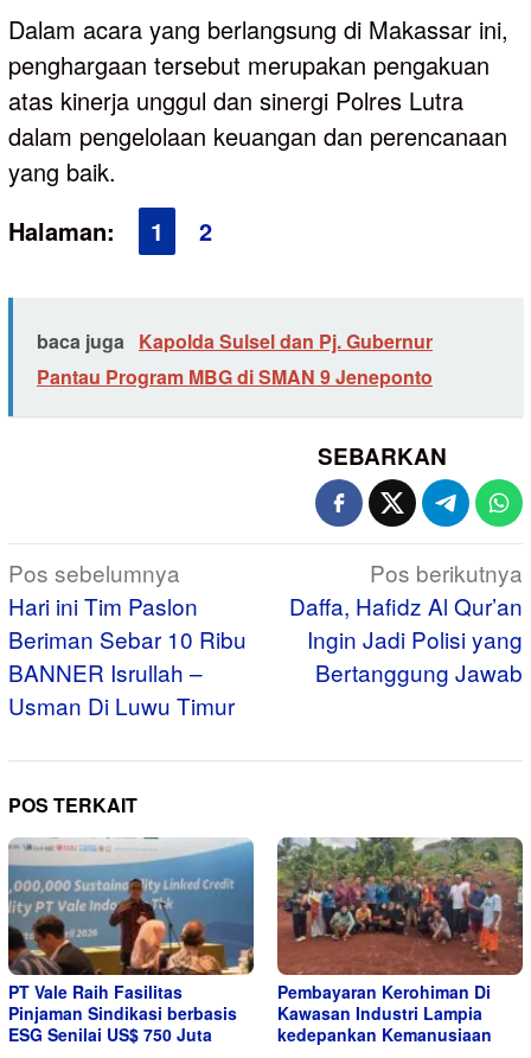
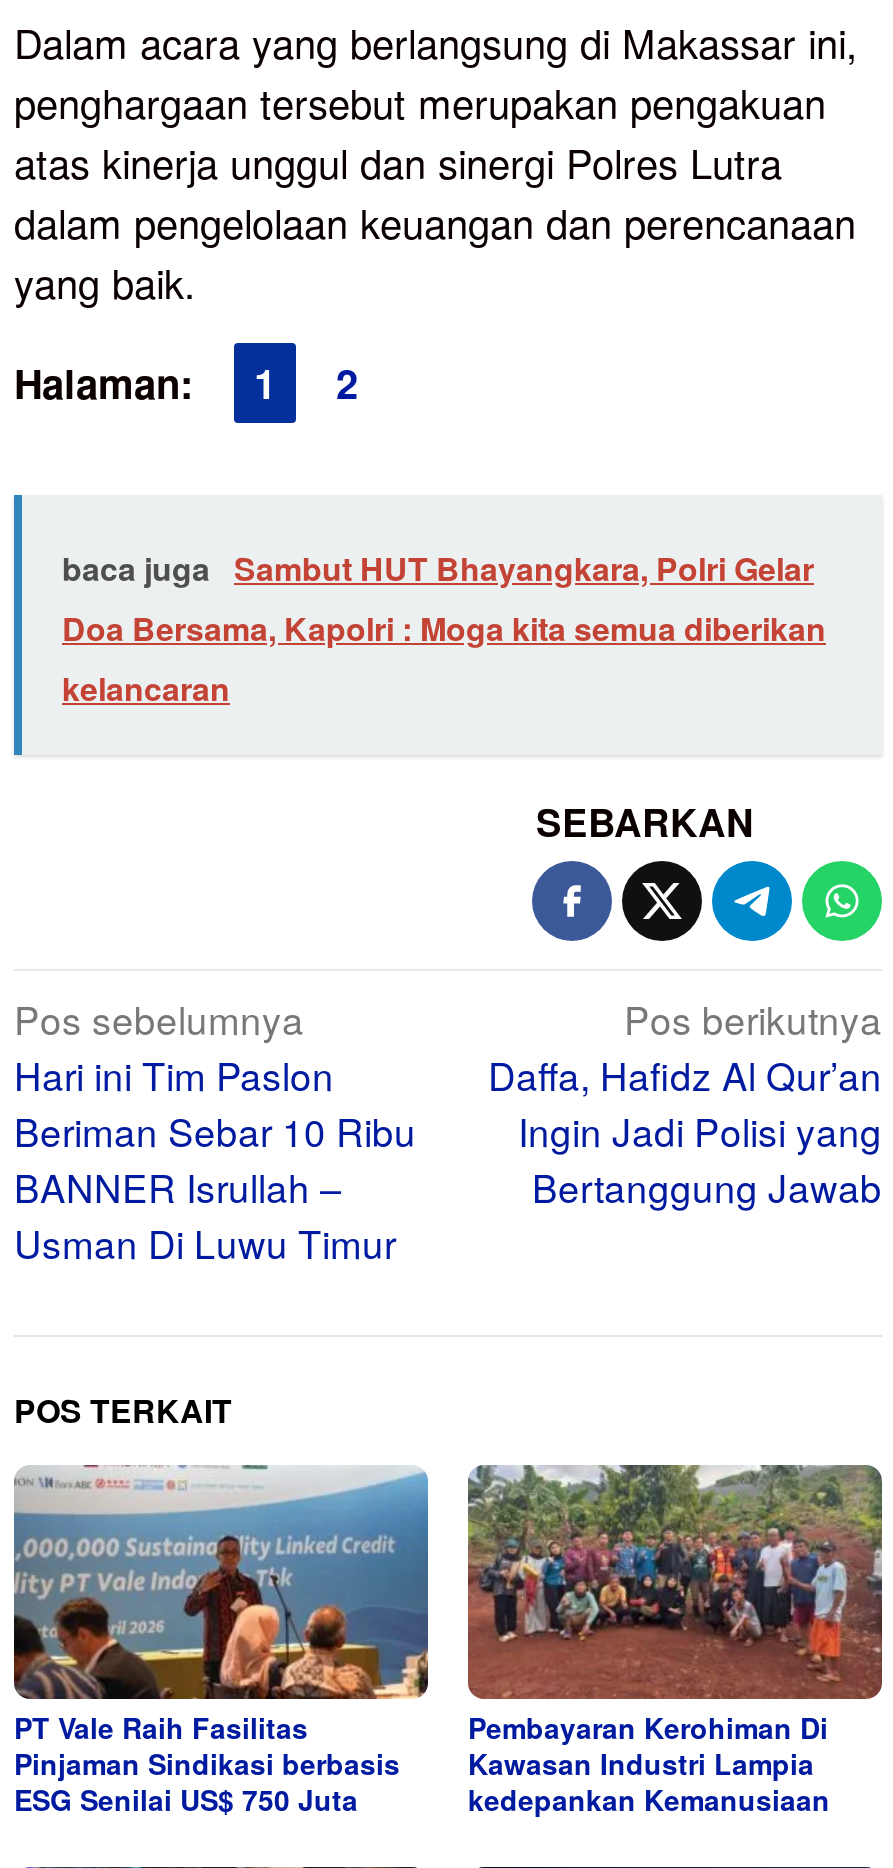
[37,327,433,390] baca juga Kapolda Sulsel dan Pj. Gubernur | Pantau Program MBG di SMAN 9 Jeneponto -> [62,544,826,710] baca juga Sambut HUT Bhayangkara, Polri Gelar | Doa Bersama, Kapolri : Moga kita semua diberikan | kelancaran

